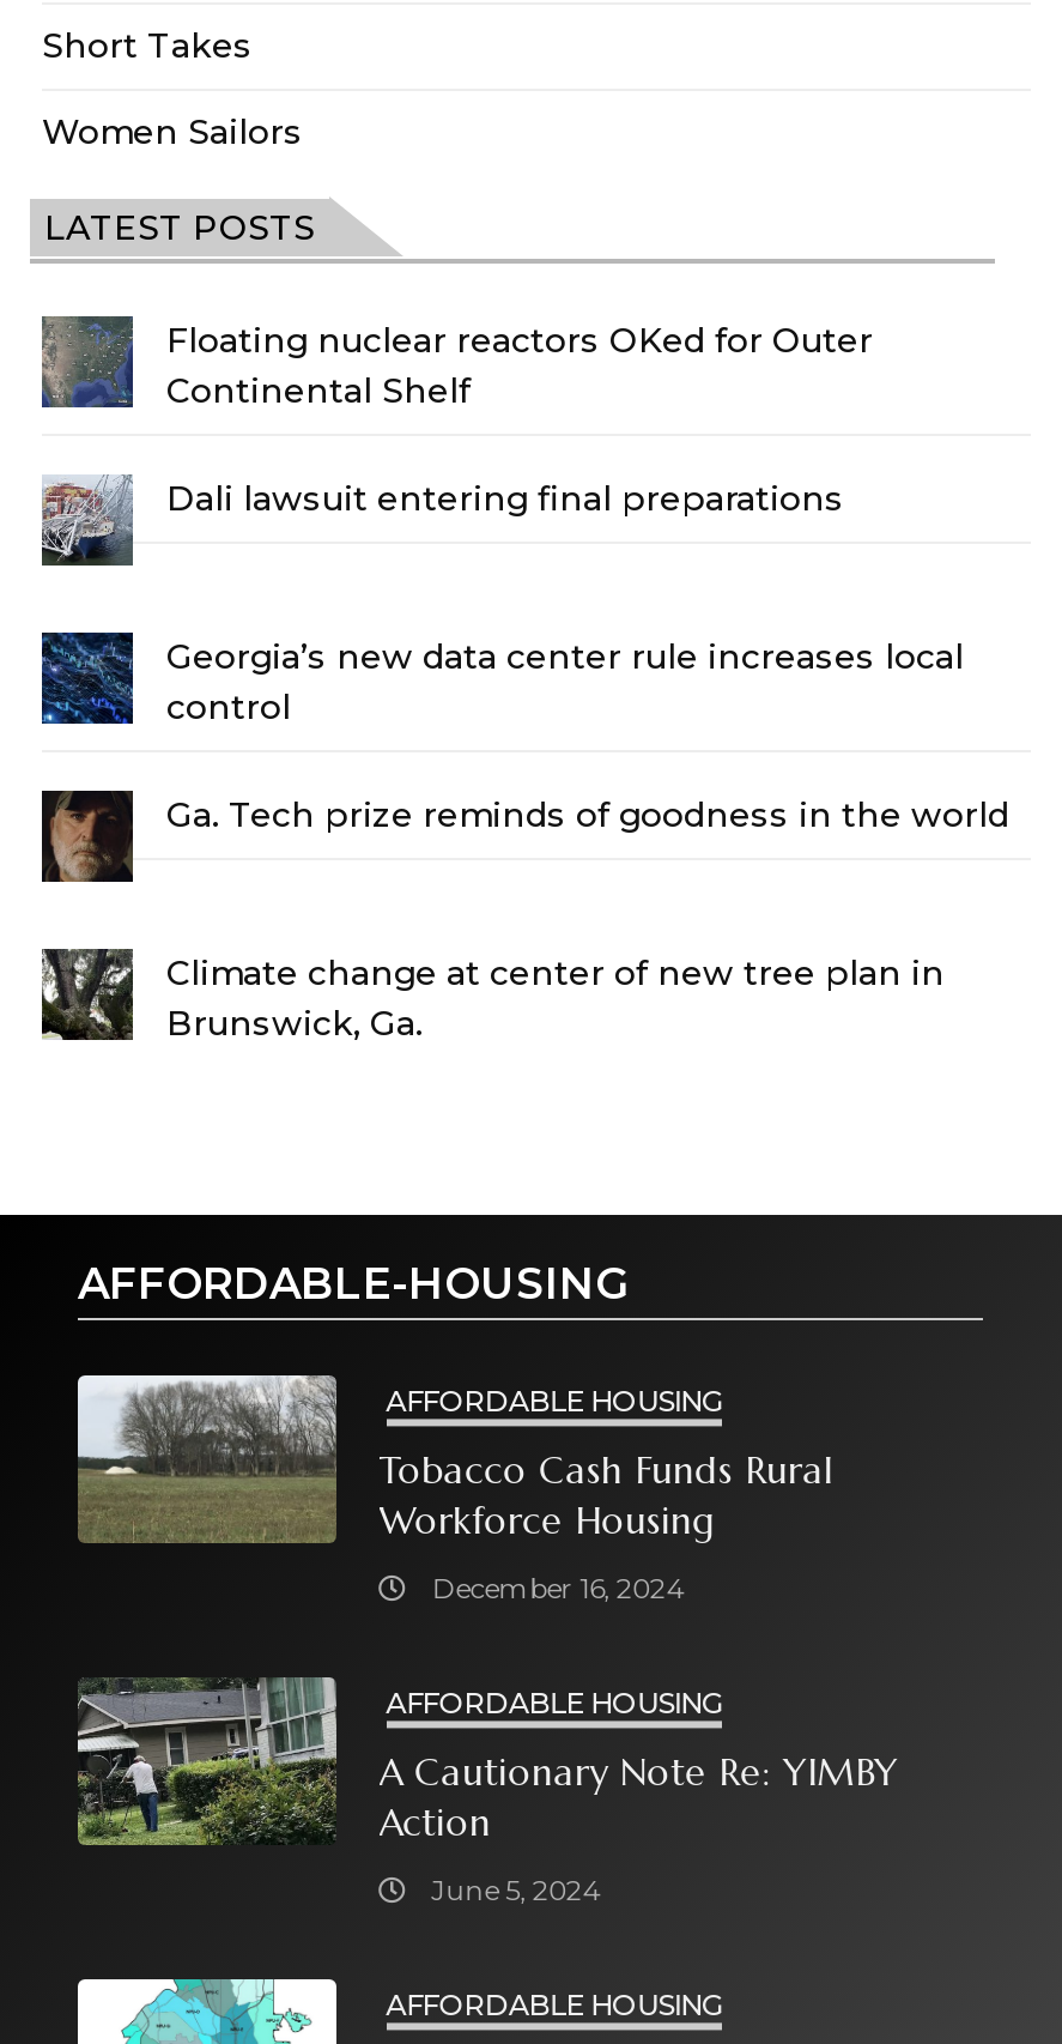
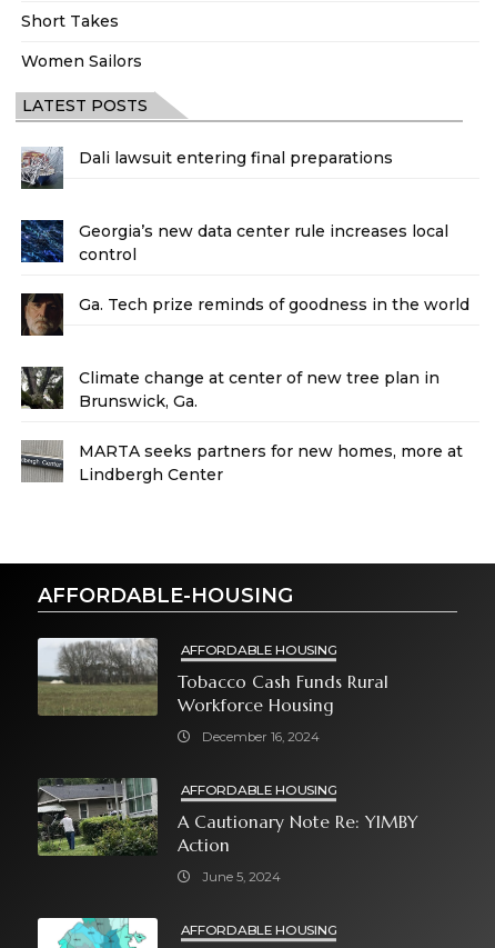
[42,314,873,413] [image] | Floating nuclear reactors OKed for Outer | Continental Shelf -> none
moved [37,474,1009,1046] -> [19,147,469,412]: [image] | Dali lawsuit entering final preparations | Georgia’s new data center rule increases local | control | Ga. Tech prize reminds of goodness in the world | Climate change at center of new tree plan in | Brunswick, Ga.
none -> [21,441,463,485] [image] | MARTA seeks partners for new homes, more at | Lindbergh Center

